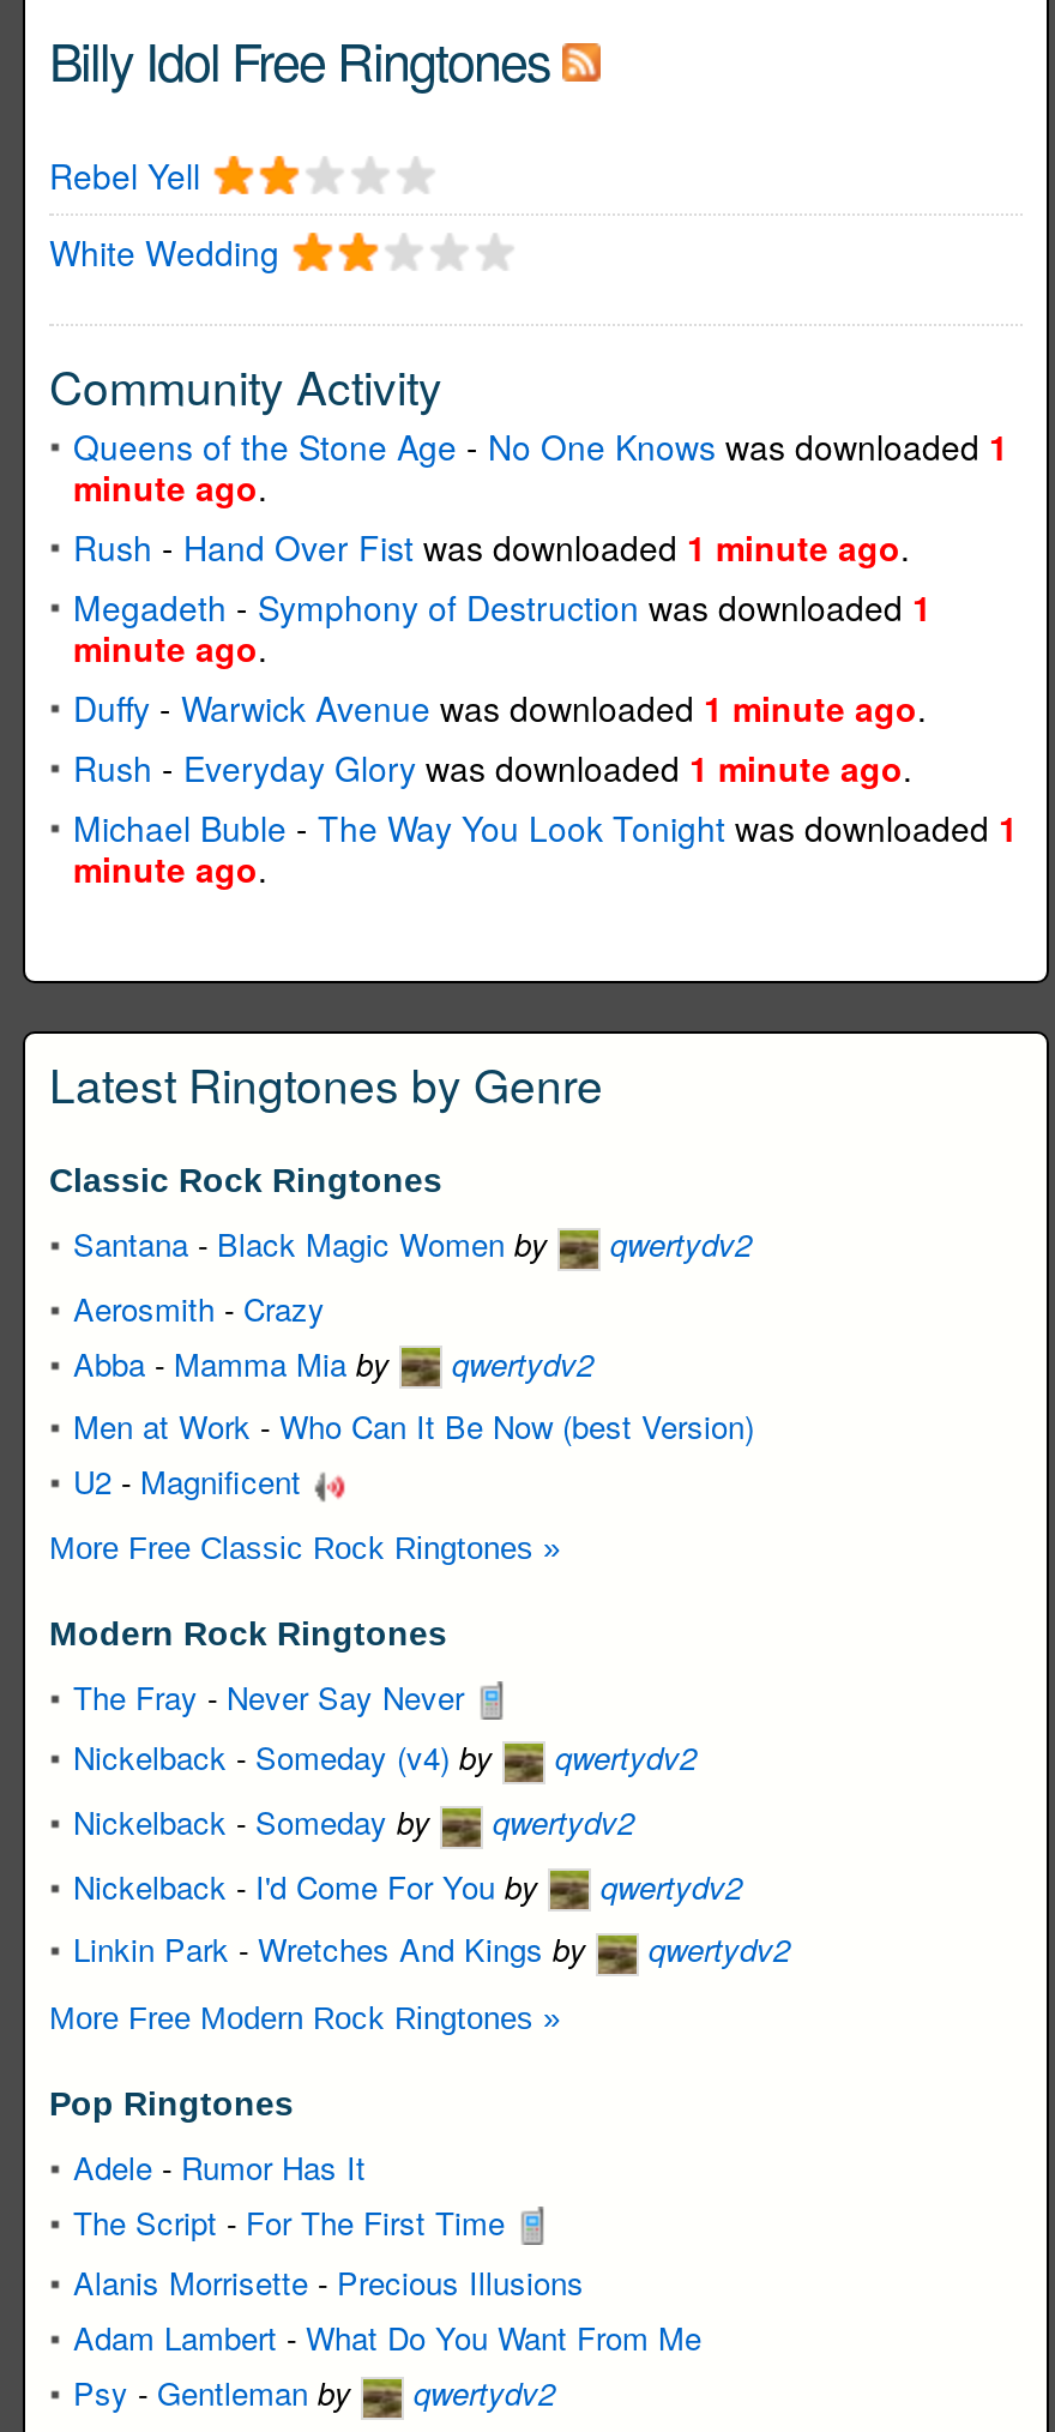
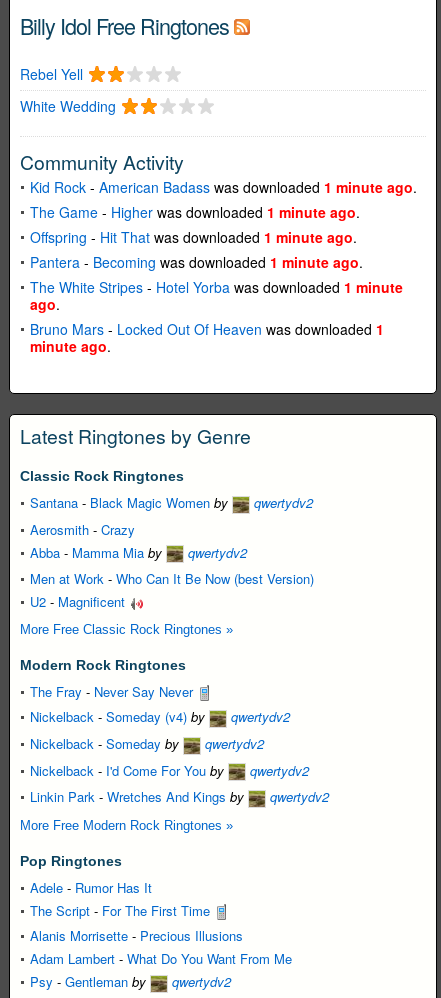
[73,422,1018,851] Queens of the Stone Age - No One Knows was downloaded 1 | minute ago. | Rush - Hand Over Fist was downloaded 1 minute ago. | Megadeth - Symphony of Destruction was downloaded 1 | minute ago. | Duffy - Warwick Avenue was downloaded 1 minute ago. | Rush - Everyday Glory was downloaded 1 minute ago. | Michael Buble - The Way You Look Tonight was downloaded 1 -> [30,177,417,339] Kid Rock - American Badass was downloaded 1 minute ago. | The Game - Higher was downloaded 1 minute ago. | Offspring - Hit That was downloaded 1 minute ago. | Pantera - Becoming was downloaded 1 minute ago. | The White Stripes - Hotel Yorba was downloaded 1 minute | ago. | Bruno Mars - Locked Out Of Heaven was downloaded 1

